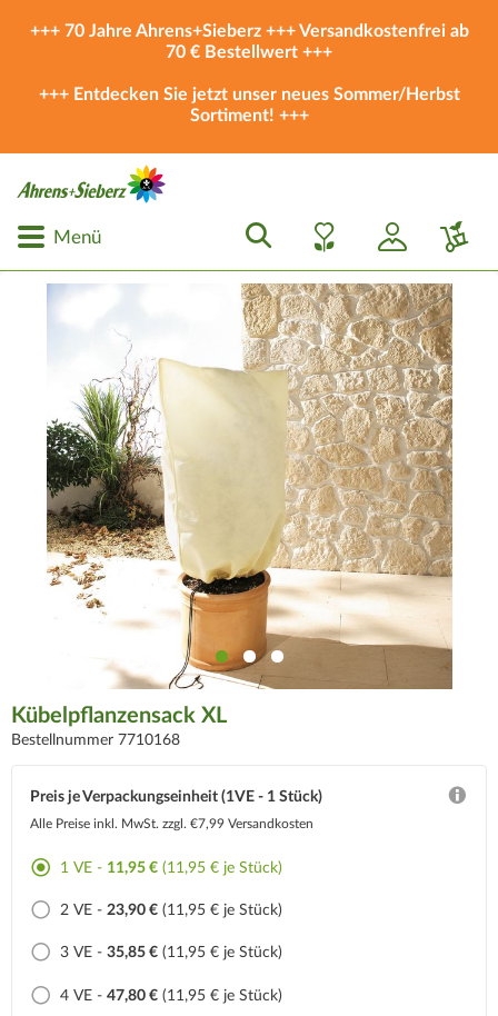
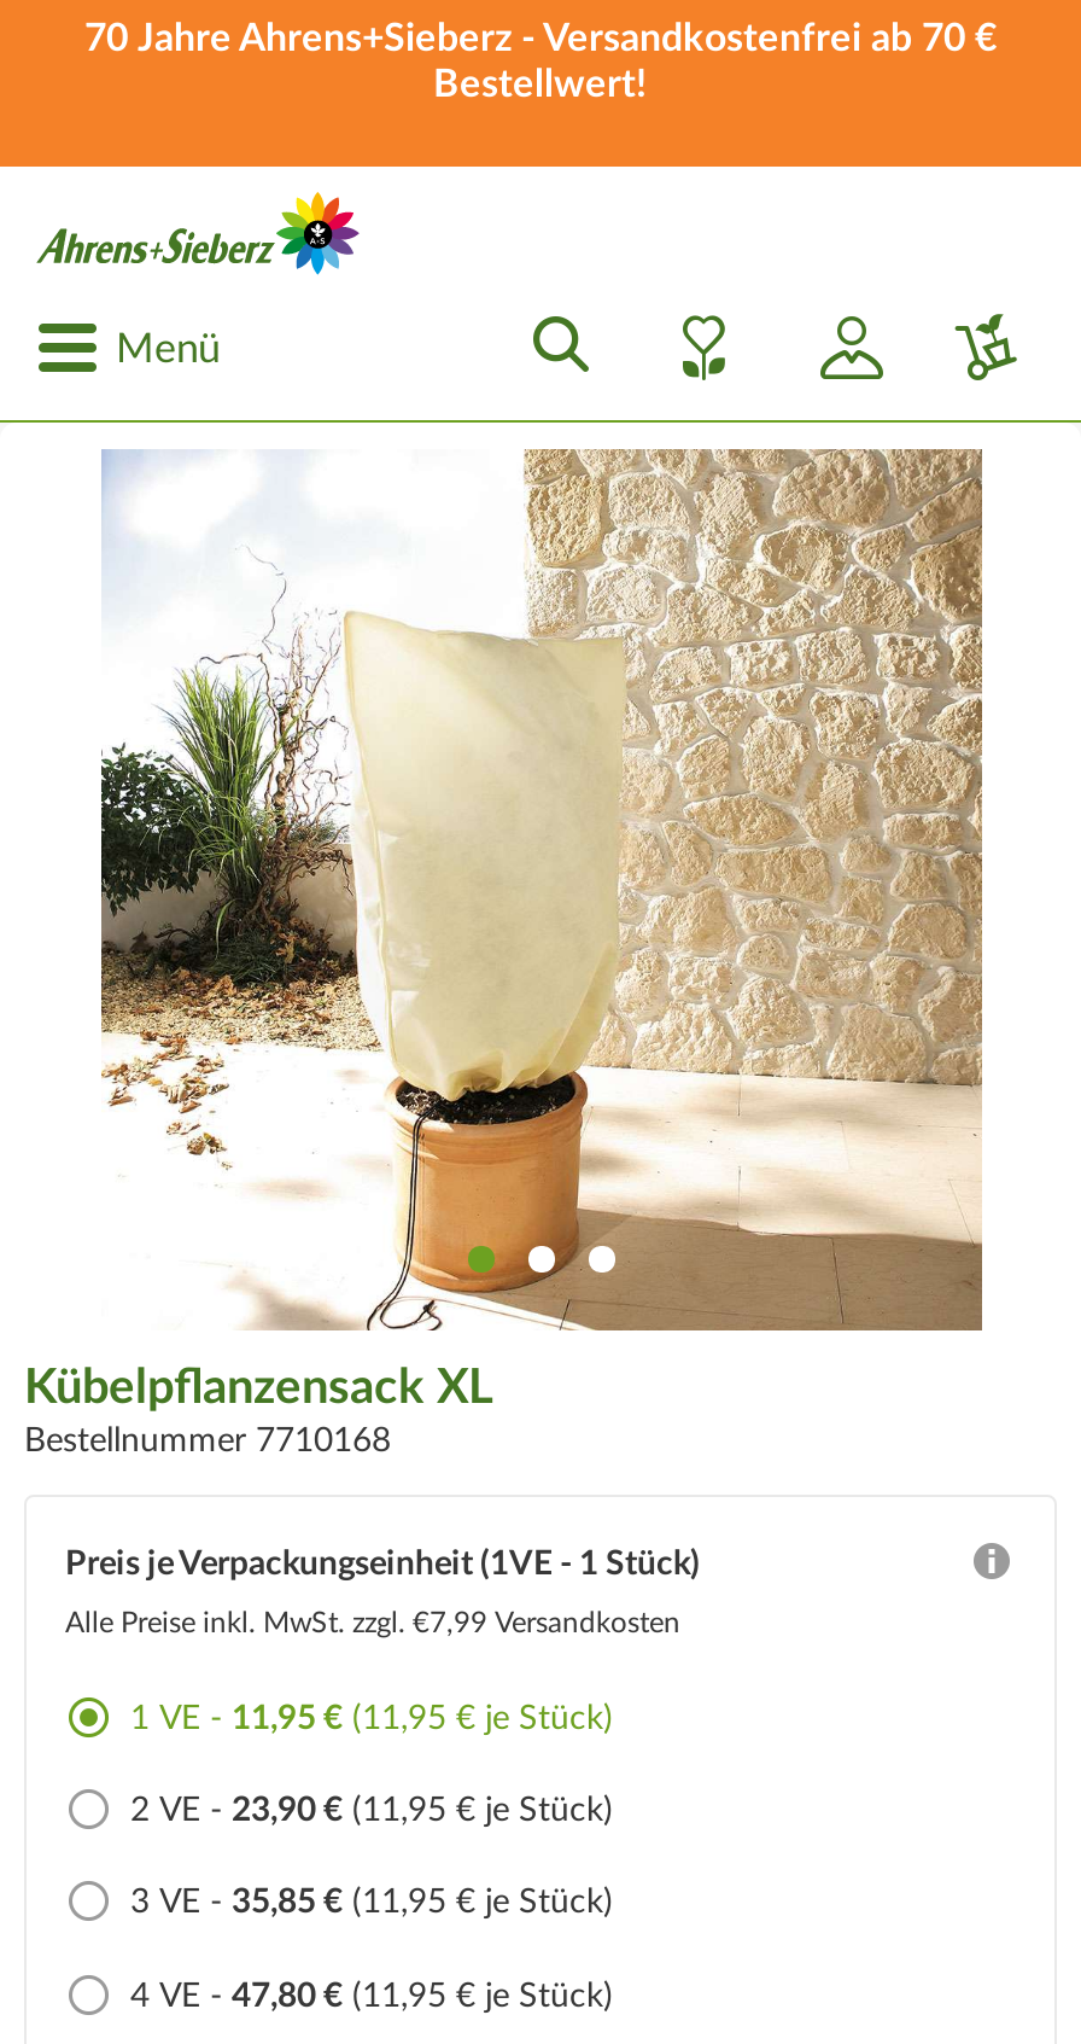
[29,22,469,124] +++ 70 Jahre Ahrens+Sieberz +++ Versandkostenfrei ab | 70 € Bestellwert +++ | +++ Entdecken Sie jetzt unser neues Sommer/Herbst | Sortiment! +++ -> [84,19,997,104] 70 Jahre Ahrens+Sieberz - Versandkostenfrei ab 70 € | Bestellwert!

